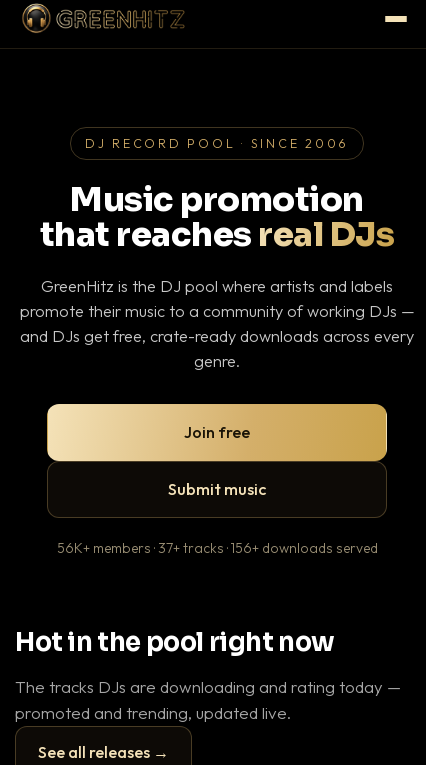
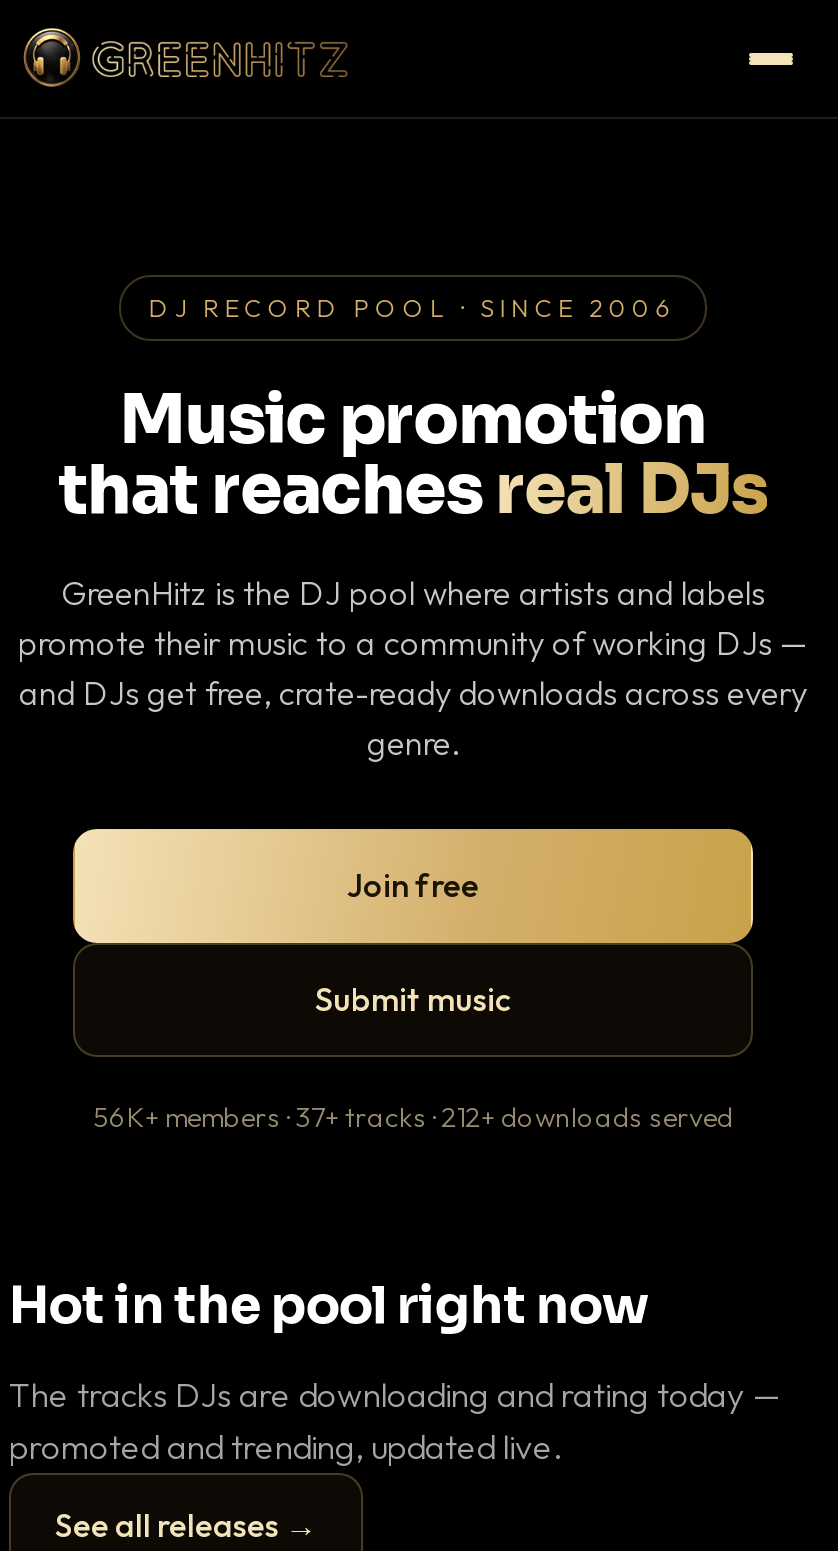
[56,539,377,557] 56K+ members · 37+ tracks · 156+ downloads served -> [93,1099,733,1135] 56K+ members · 37+ tracks · 212+ downloads served

